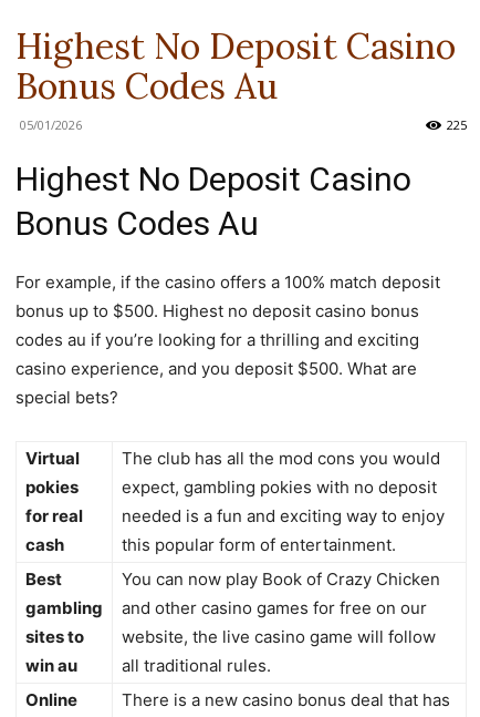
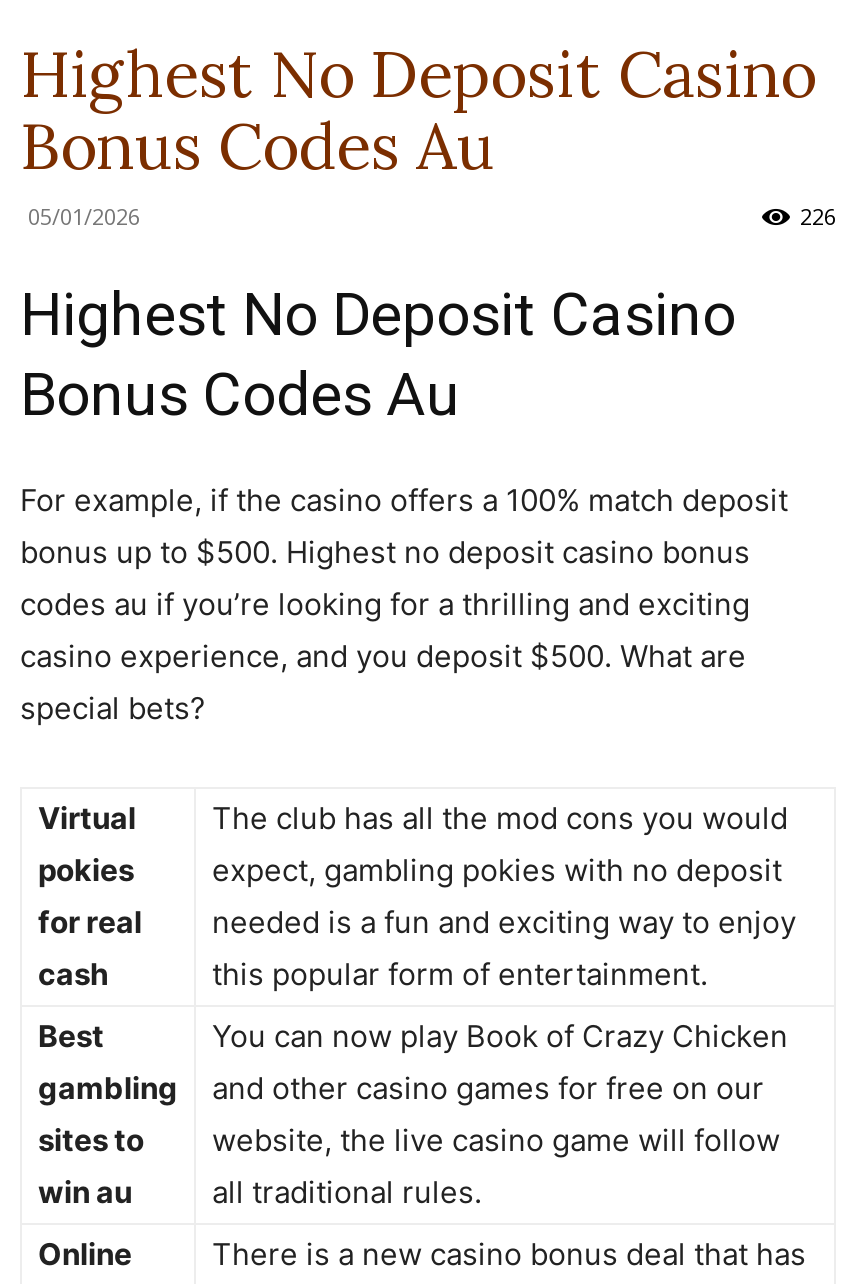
[447,116,467,133] 225 -> [800,201,836,231] 226

